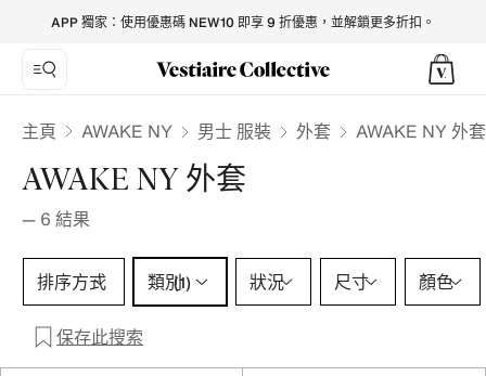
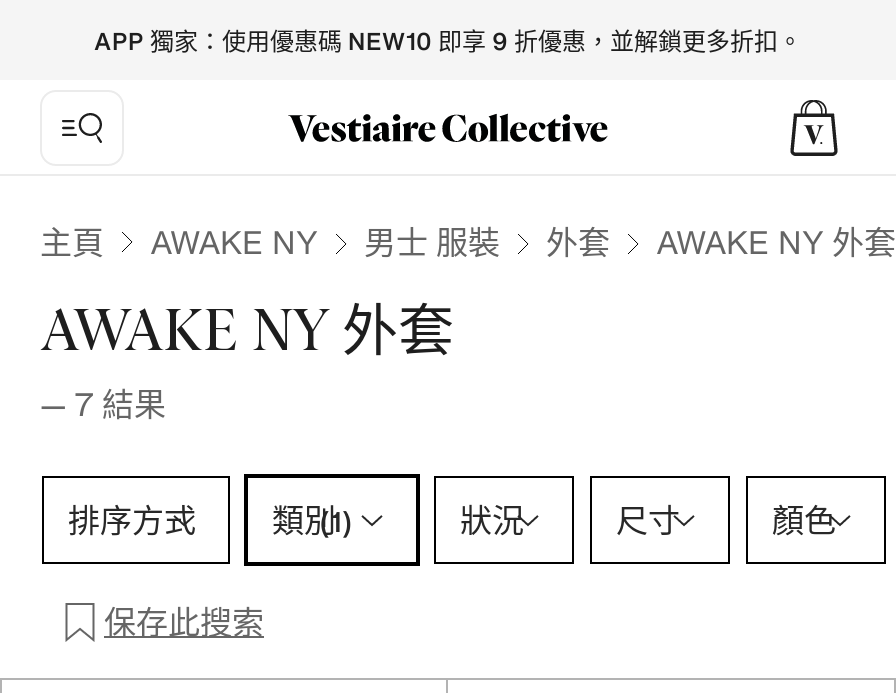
[22,206,90,232] — 6 結果 -> [40,380,166,428] — 7 結果

